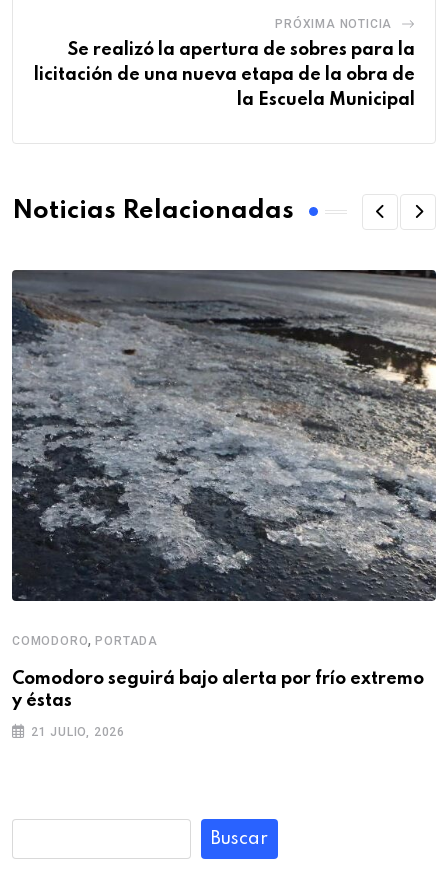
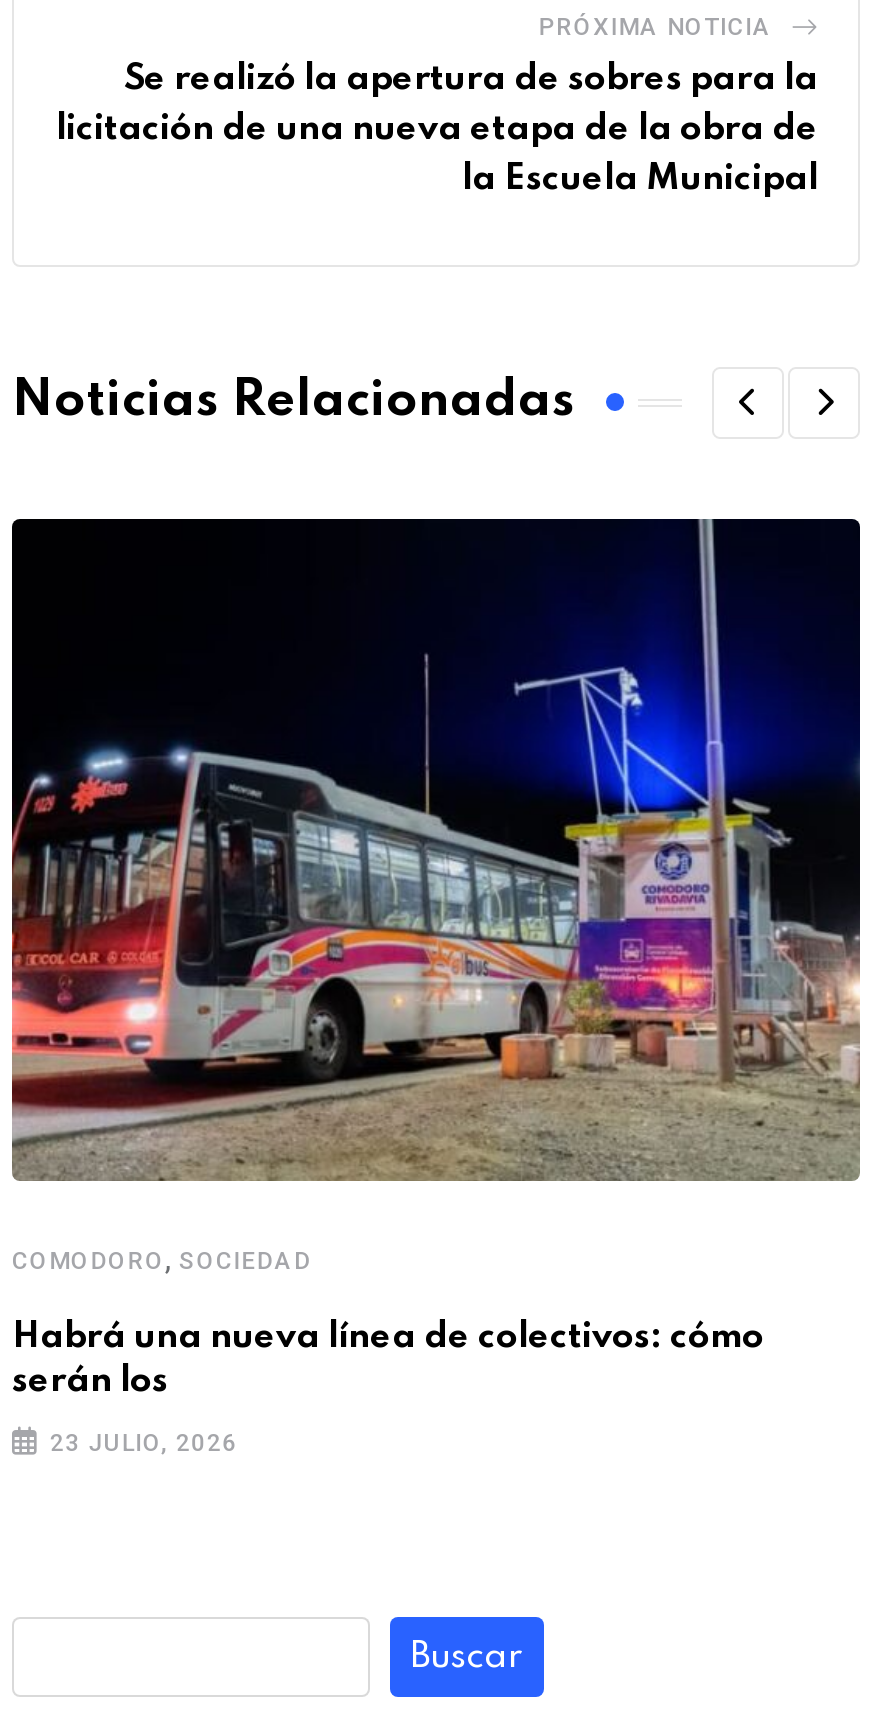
[11,269,437,649] [image] | COMODORO, PORTADA -> [10,519,862,1278] [image] | COMODORO, SOCIEDAD
[12,670,424,710] Comodoro seguirá bajo alerta por frío extremo | y éstas -> [12,1320,764,1400] Habrá una nueva línea de colectivos: cómo | serán los
[31,725,125,739] 21 JULIO, 2026 -> [50,1430,238,1458] 23 JULIO, 2026

